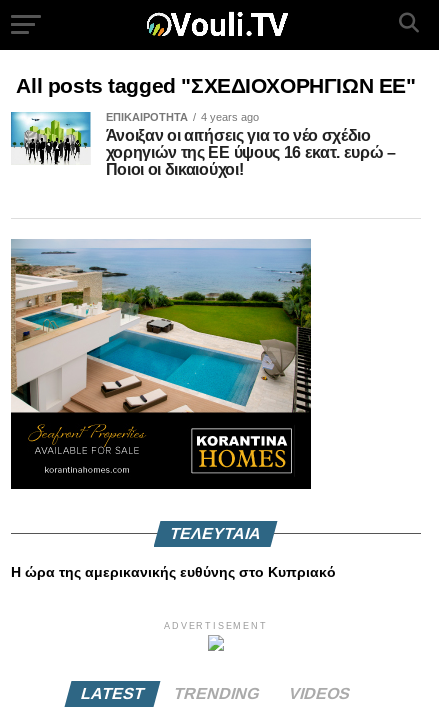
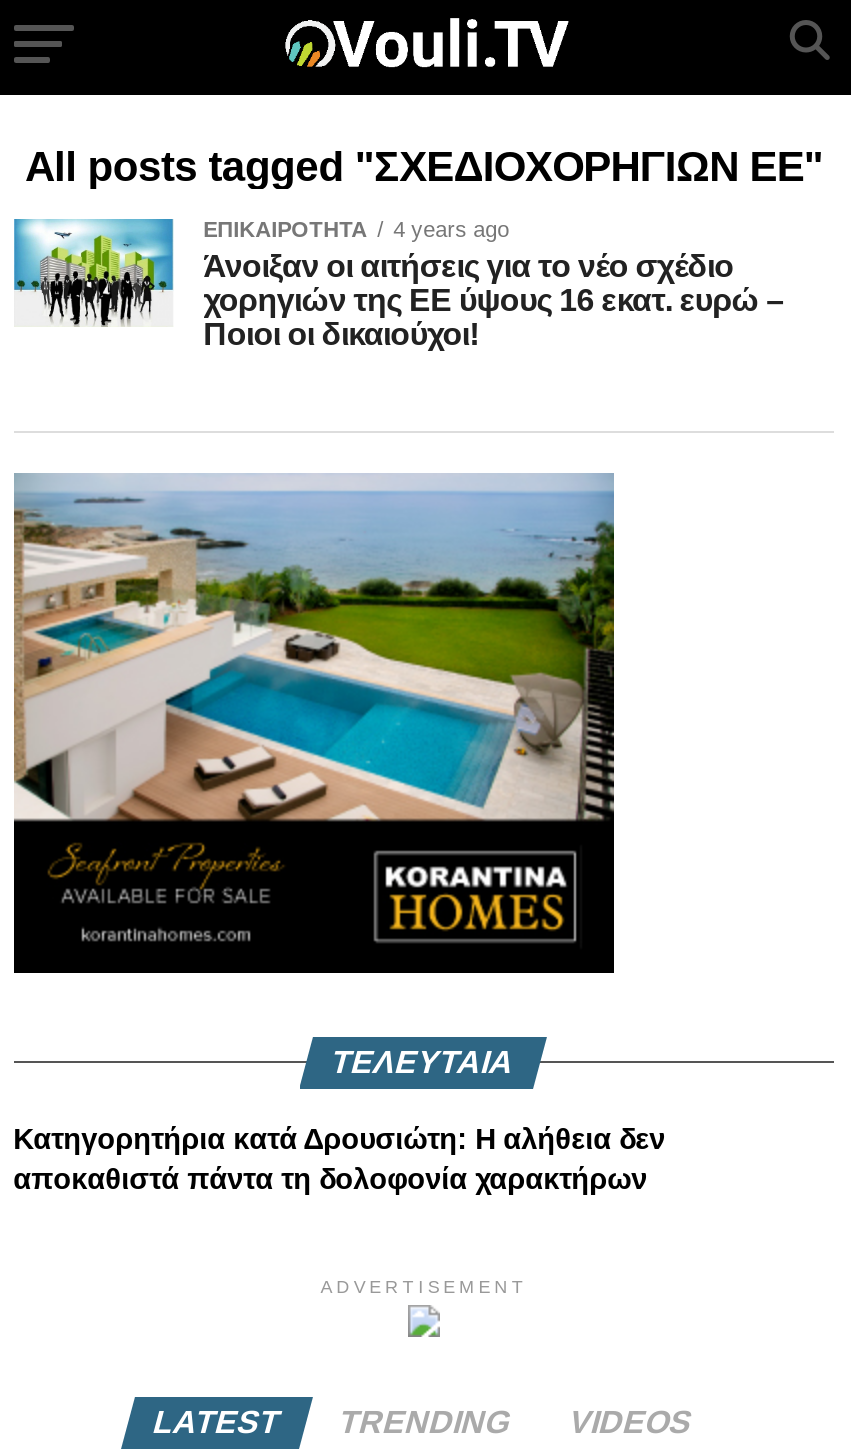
[11,564,336,580] Η ώρα της αμερικανικής ευθύνης στο Κυπριακό -> [13,1123,665,1195] Κατηγορητήρια κατά Δρουσιώτη: Η αλήθεια δεν | αποκαθιστά πάντα τη δολοφονία χαρακτήρων

